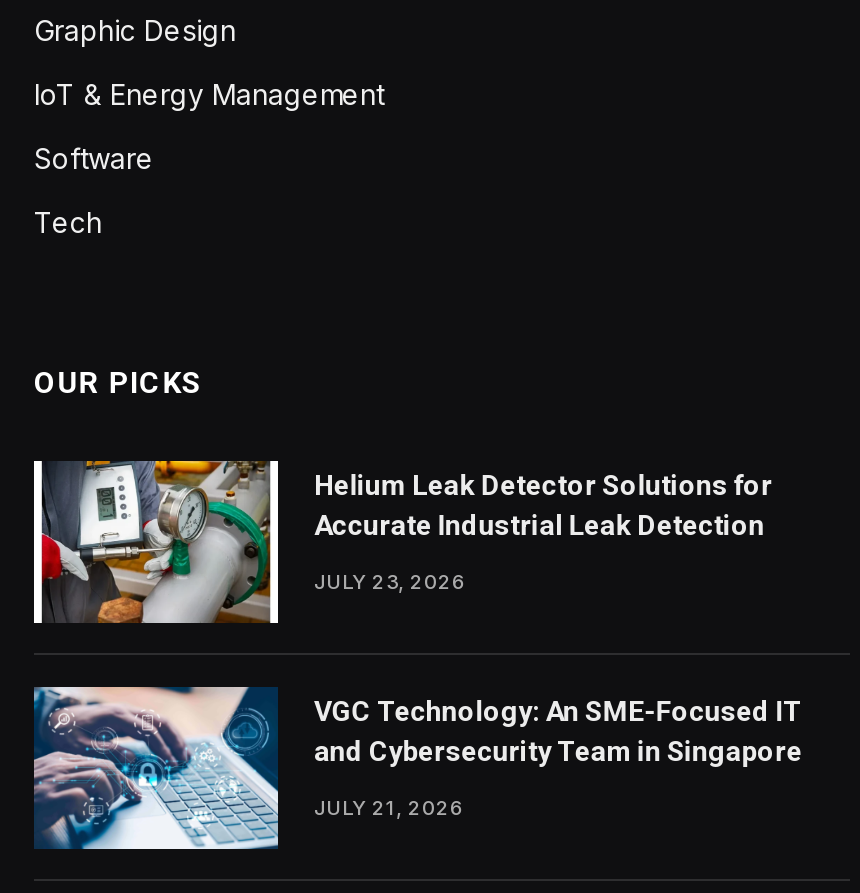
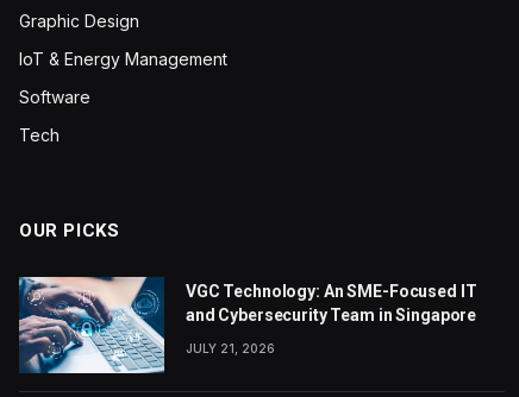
[32,458,772,626] [image] | Helium Leak Detector Solutions for | Accurate Industrial Leak Detection | JULY 23, 2026 -> none

